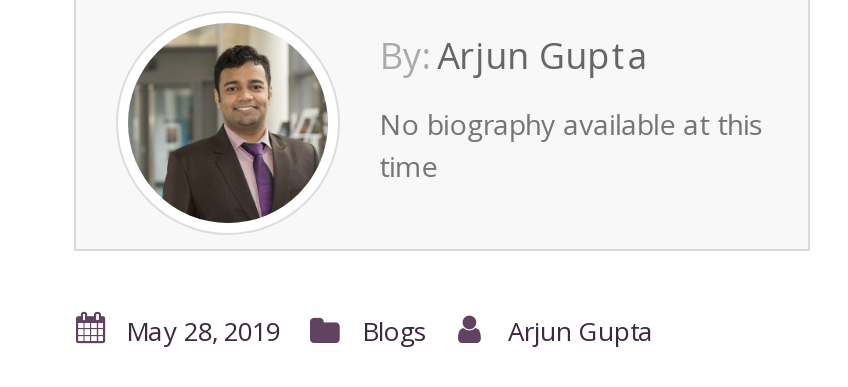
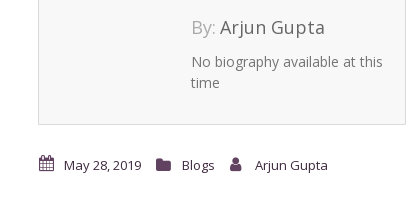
[126,23,330,225] [image] -> none

